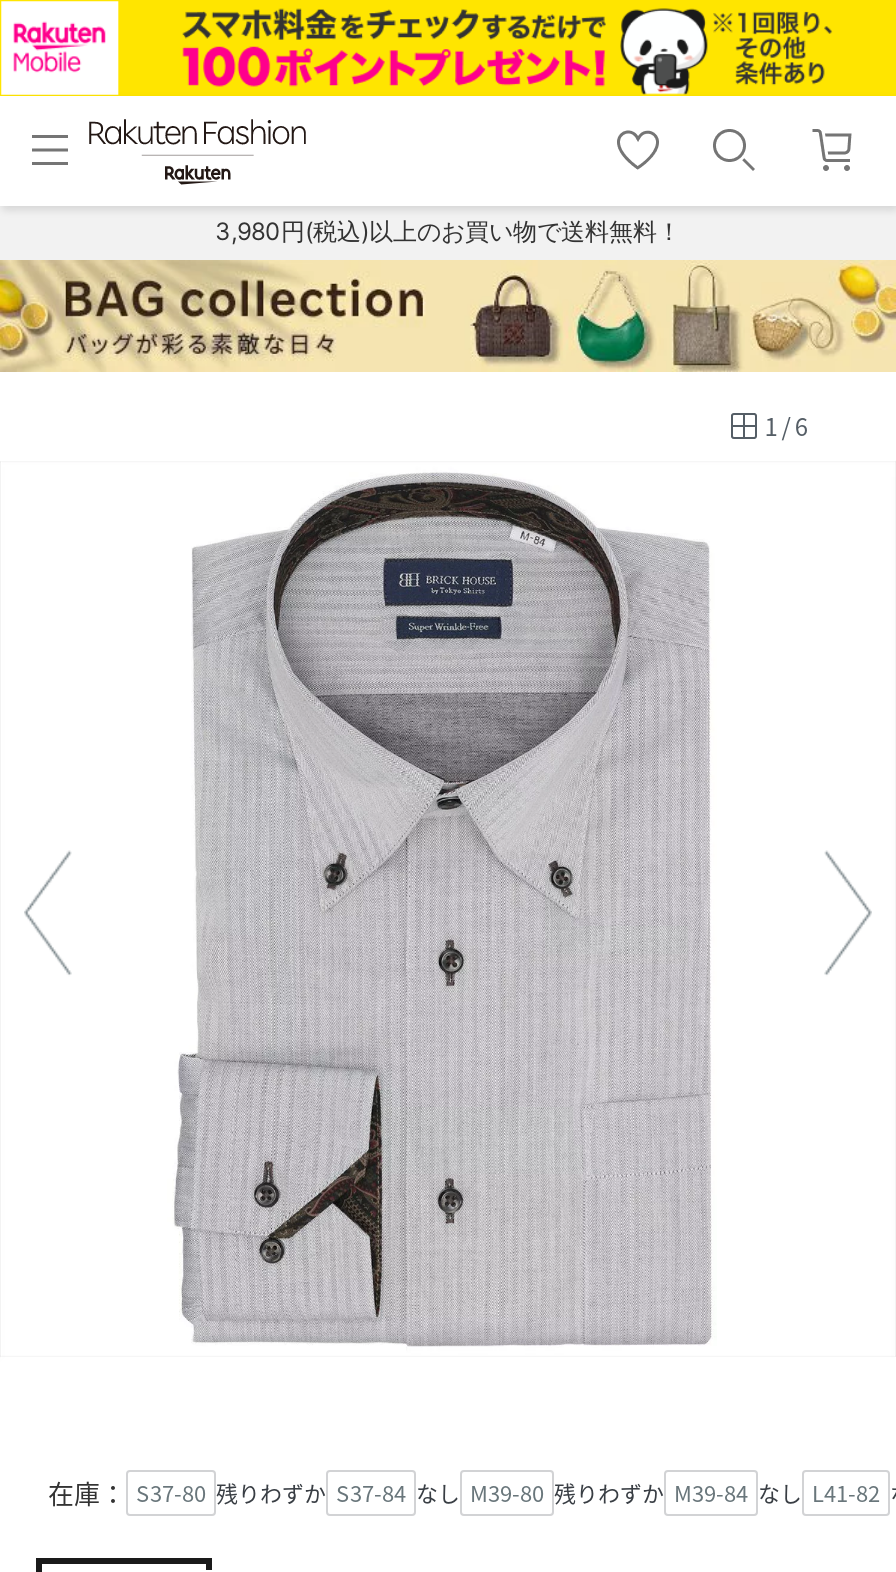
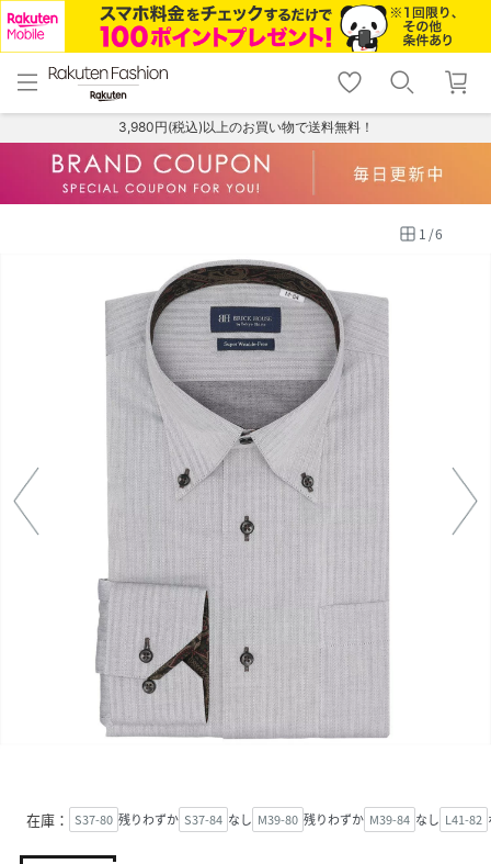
[6,260,890,372] [image] -> [3,142,488,205] [image]

